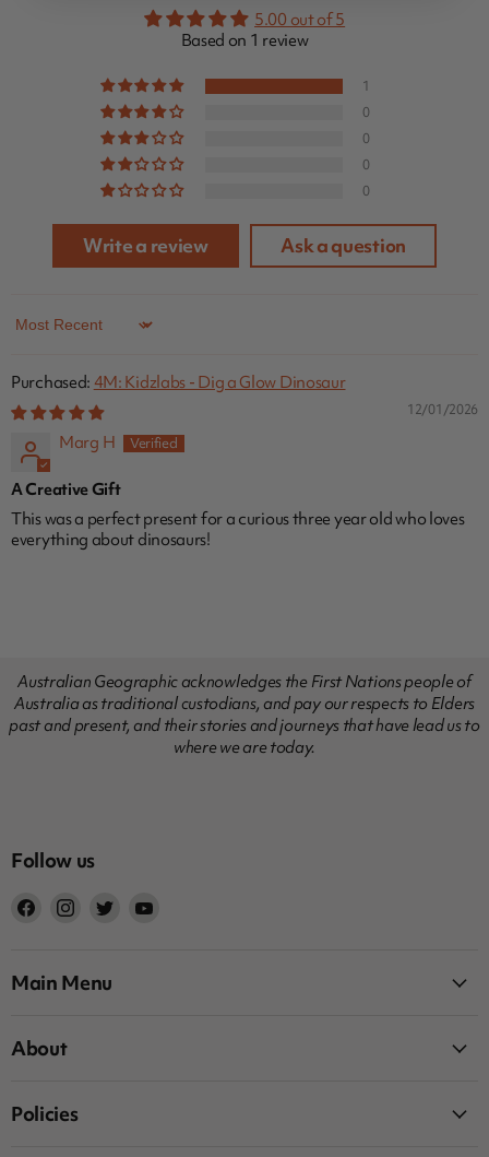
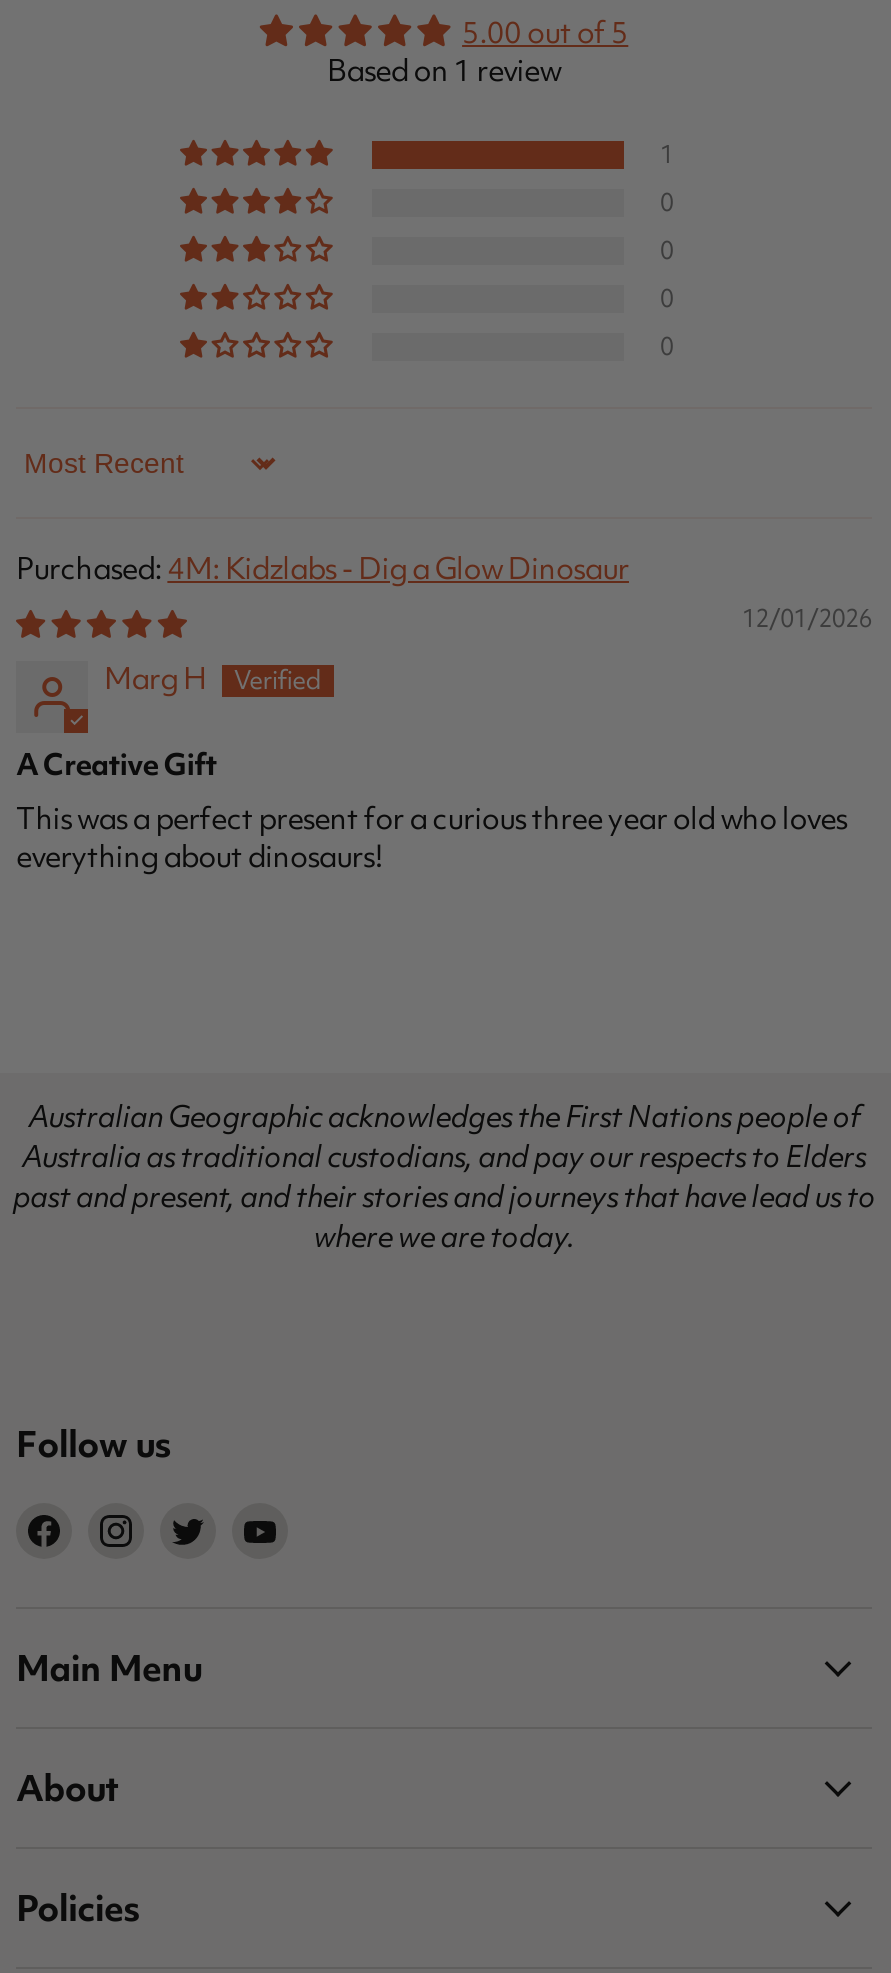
[83,233,406,258] Write a review | Ask a question -> none

